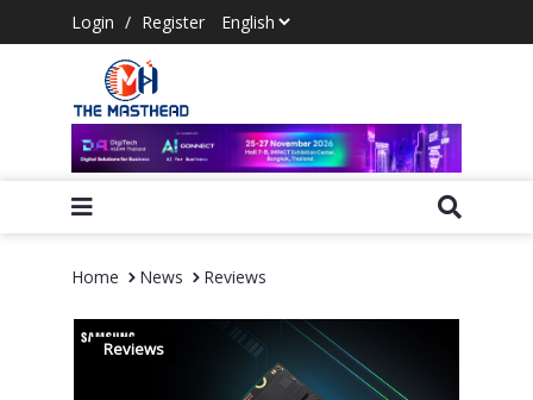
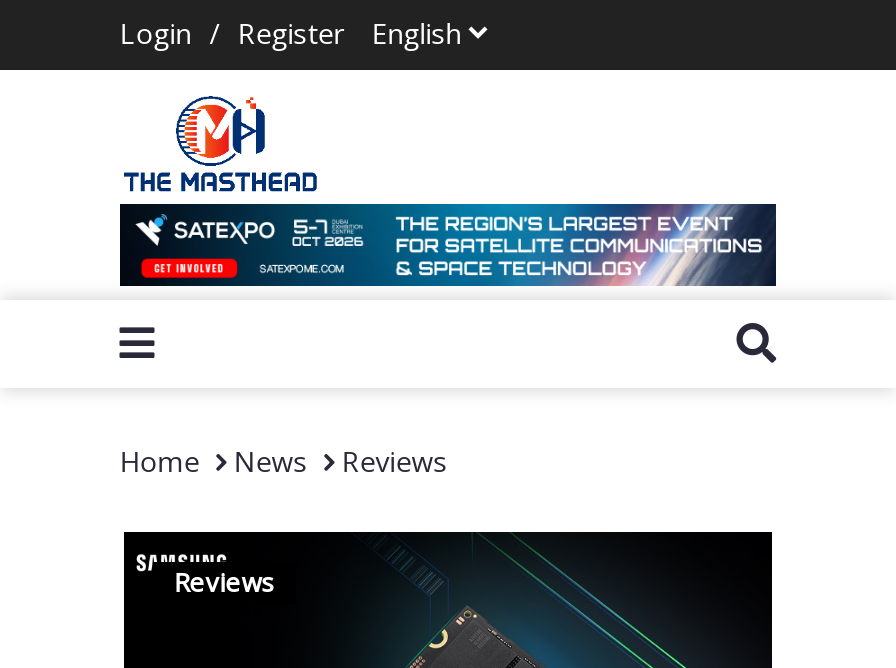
[70,123,463,174] [image] -> [118,202,778,288] [image]

